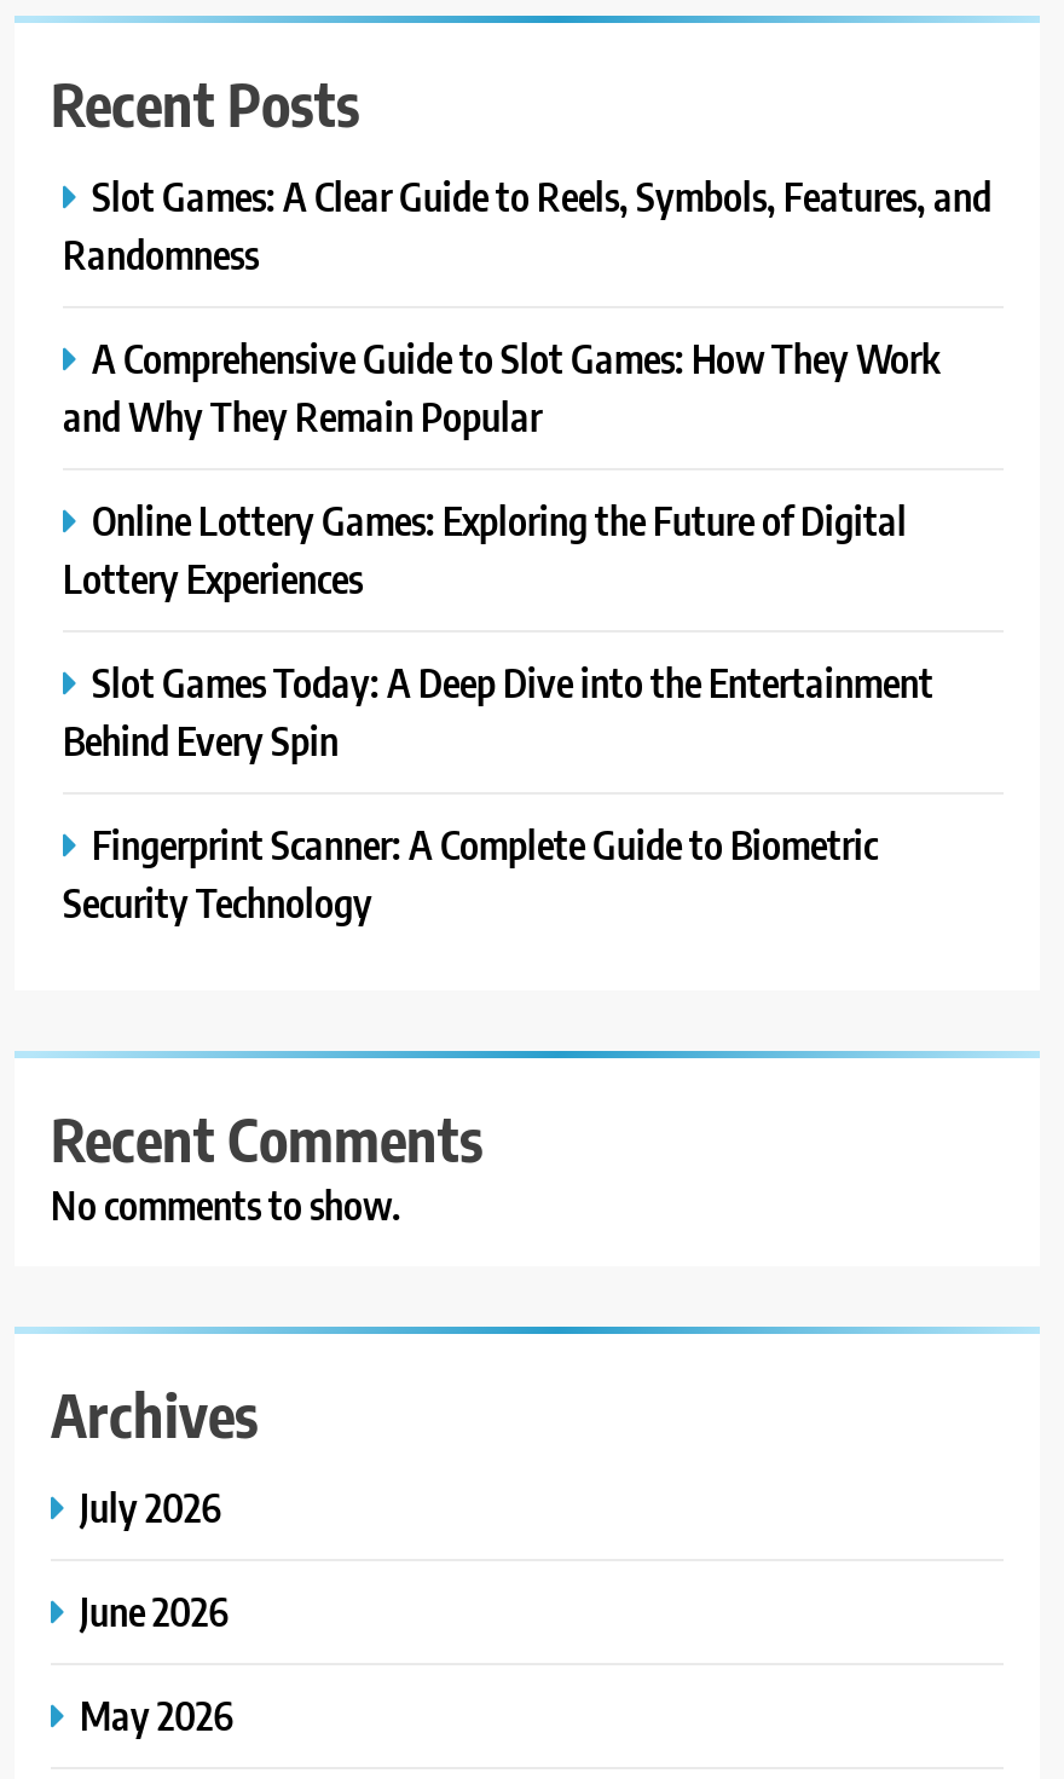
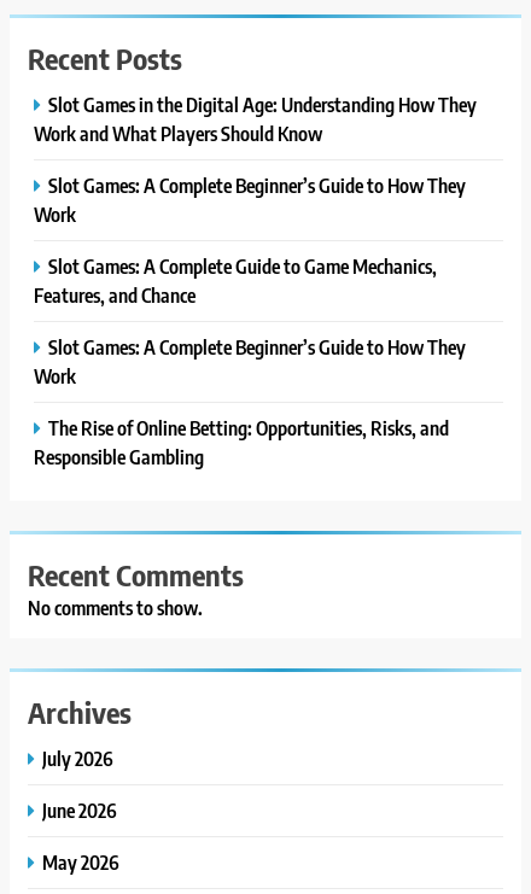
[63,171,991,280] Slot Games: A Clear Guide to Reels, Symbols, Features, and | Randomness -> [34,92,477,146] Slot Games in the Digital Age: Understanding How They | Work and What Players Should Know
[63,333,941,442] A Comprehensive Guide to Slot Games: How They Work | and Why They Remain Popular -> [34,173,466,227] Slot Games: A Complete Beginner’s Guide to How They | Work
[63,495,907,604] Online Lottery Games: Exploring the Future of Digital | Lottery Experiences -> [34,253,437,308] Slot Games: A Complete Guide to Game Mechanics, | Features, and Chance
[63,657,933,766] Slot Games Today: A Deep Dive into the Entertainment | Behind Every Spin -> [34,334,466,389] Slot Games: A Complete Beginner’s Guide to How They | Work
[63,819,878,928] Fingerprint Scanner: A Complete Guide to Biometric | Security Technology -> [34,415,449,469] The Rise of Online Betting: Opportunities, Risks, and | Responsible Gambling

